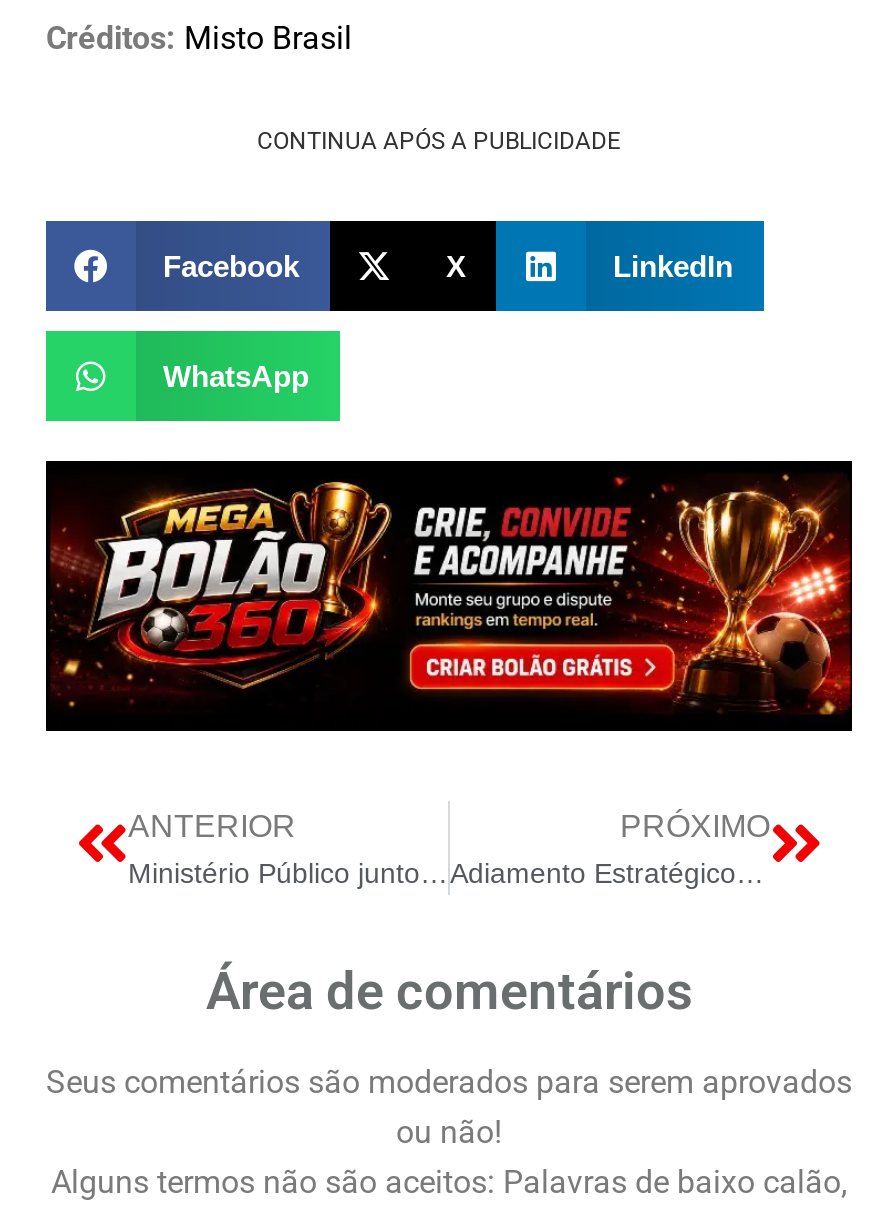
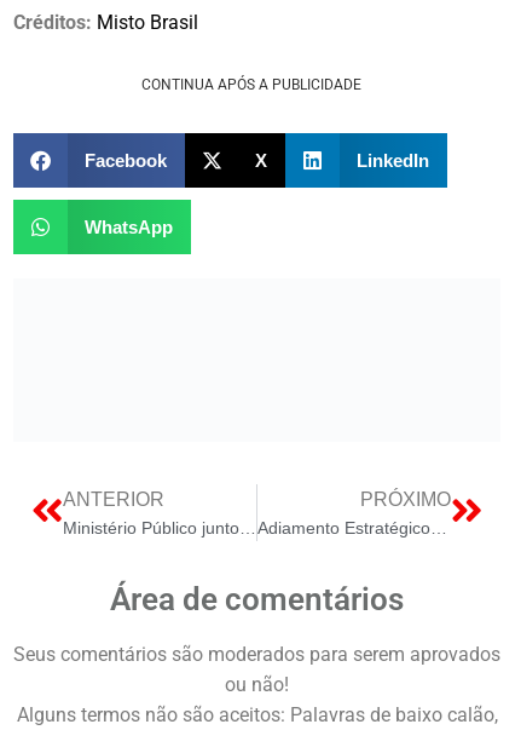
[44,459,854,733] [image] -> none

